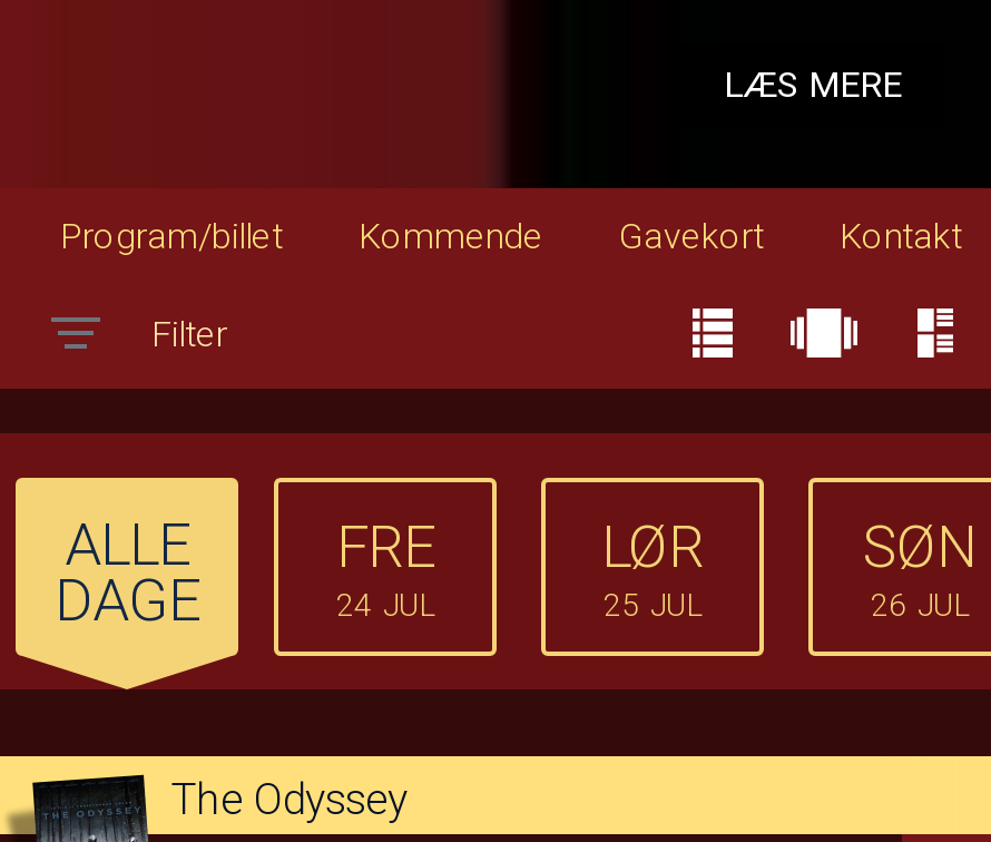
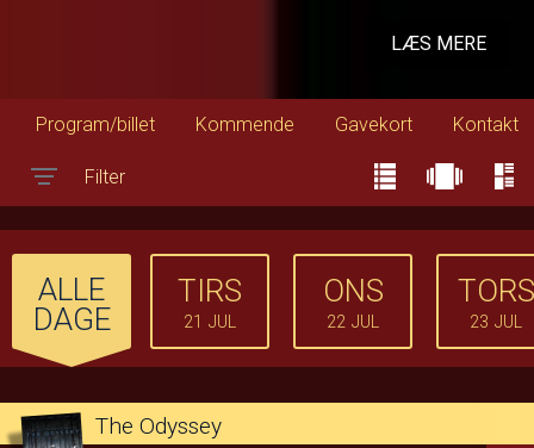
[336,515,434,624] FRE | 24 JUL -> [178,273,242,331] TIRS | 21 JUL
[601,515,704,624] LØR | 25 JUL -> [322,273,383,331] ONS | 22 JUL
[863,515,977,624] SØN | 26 JUL -> [457,273,534,331] TORS | 23 JUL

